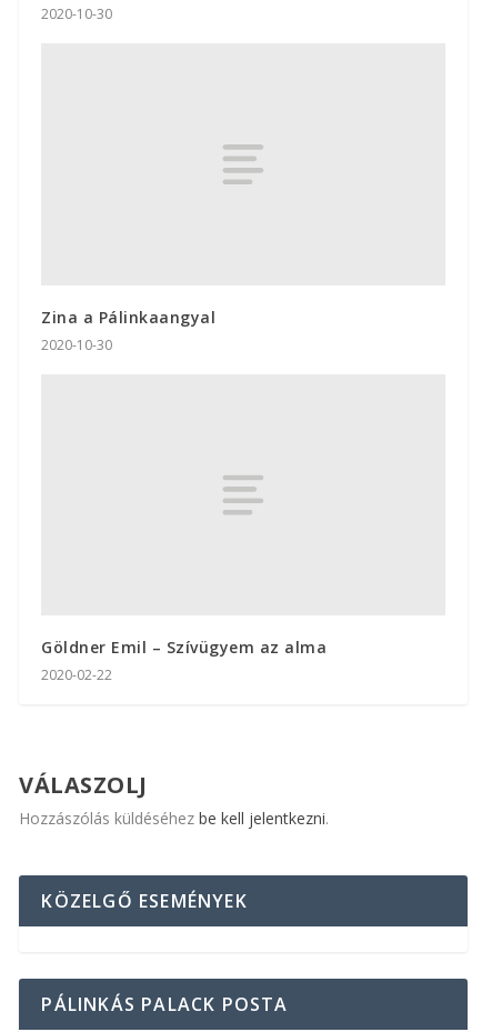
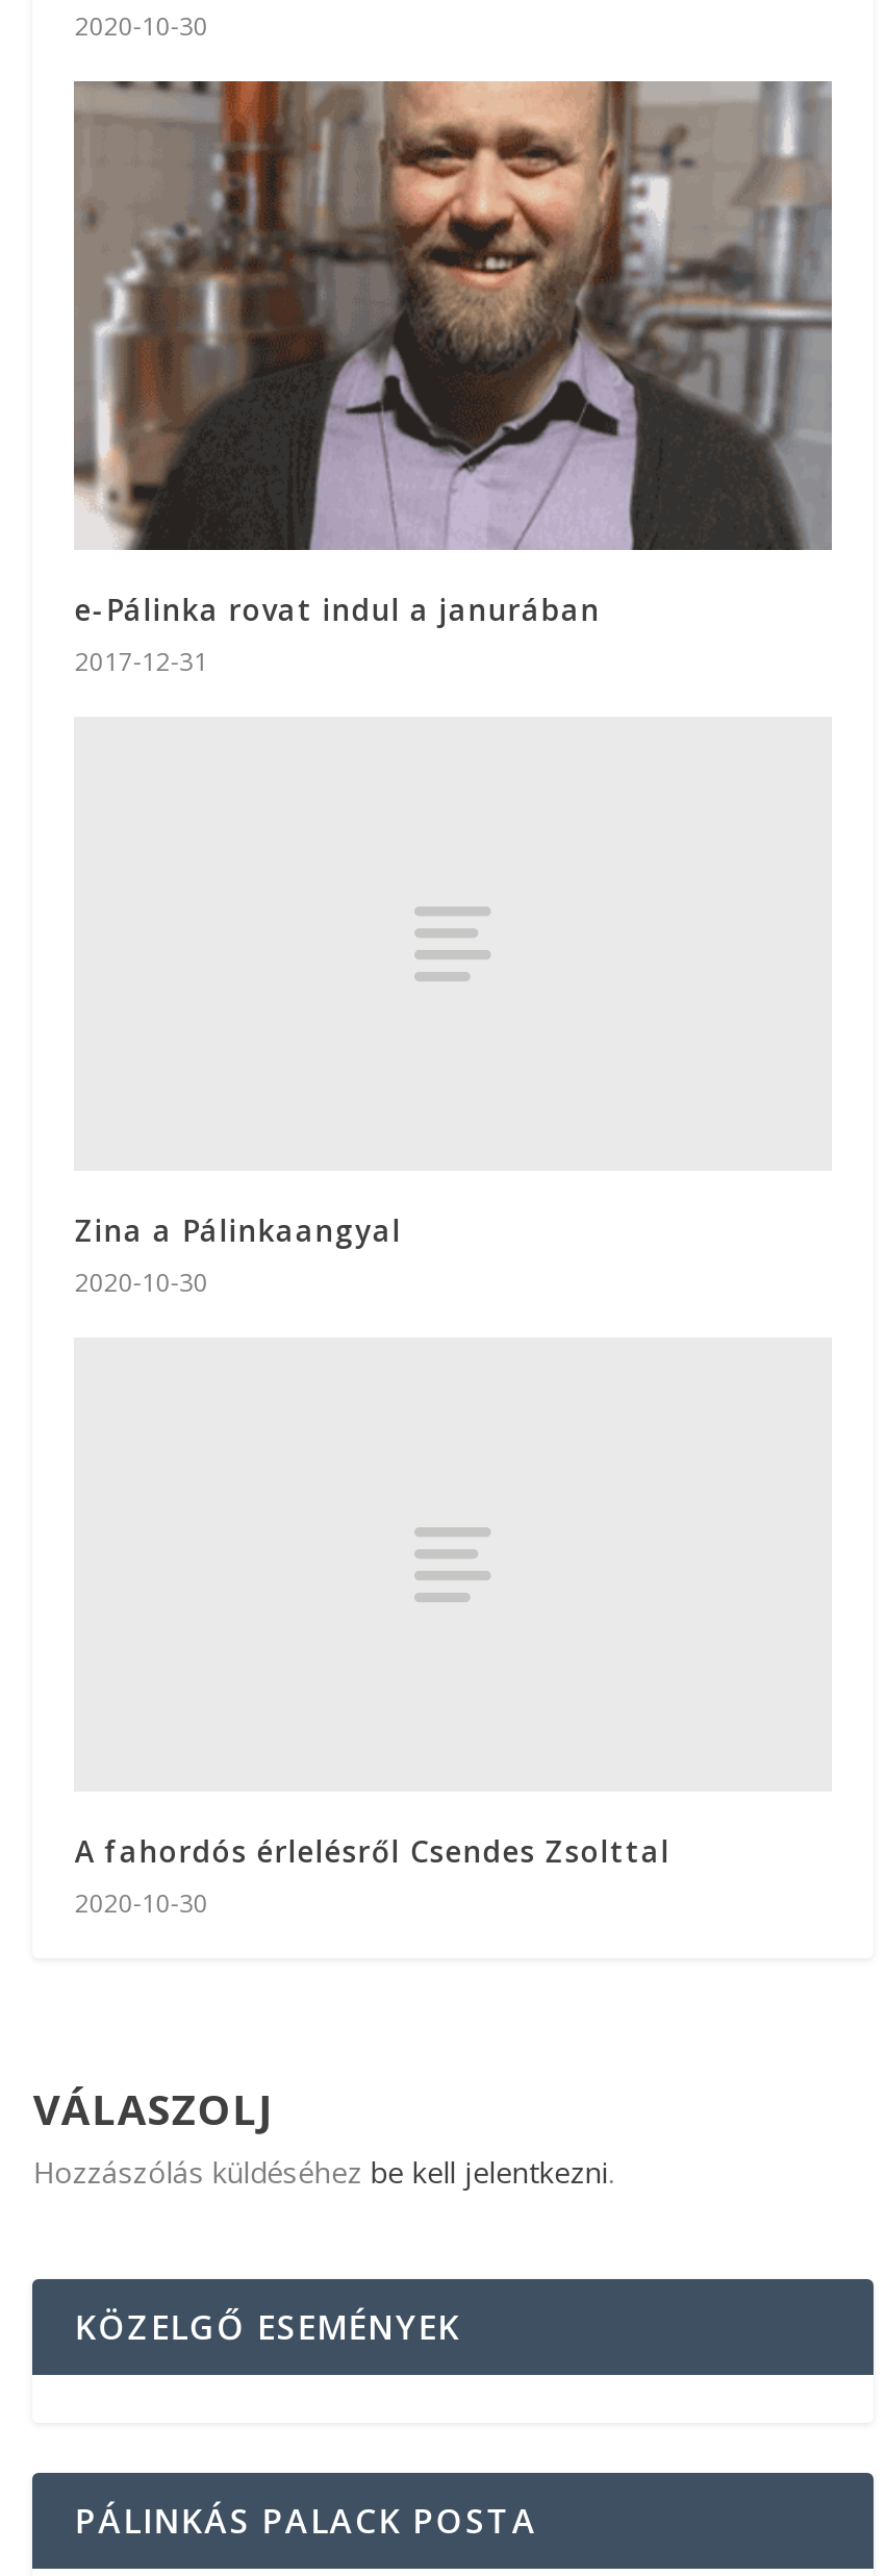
none -> [72,79,834,679] [image] | e-Pálinka rovat indul a janurában | 2017-12-31
[42,637,327,685] Göldner Emil – Szívügyem az alma | 2020-02-22 -> [75,1830,670,1920] A fahordós érlelésről Csendes Zsolttal | 2020-10-30

